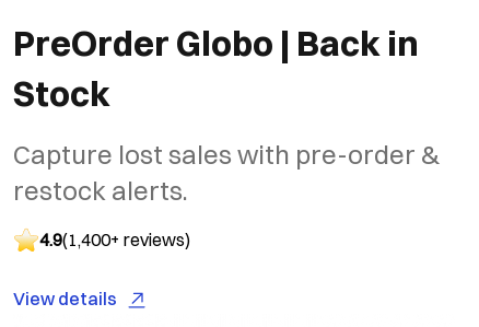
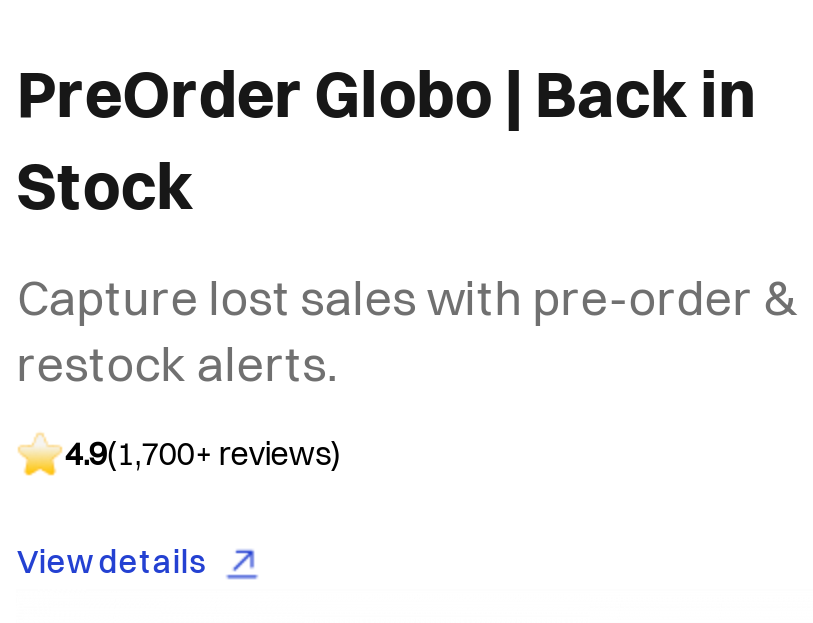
[40,229,191,251] 4.9(1,400+ reviews) -> [65,433,341,473] 4.9(1,700+ reviews)

